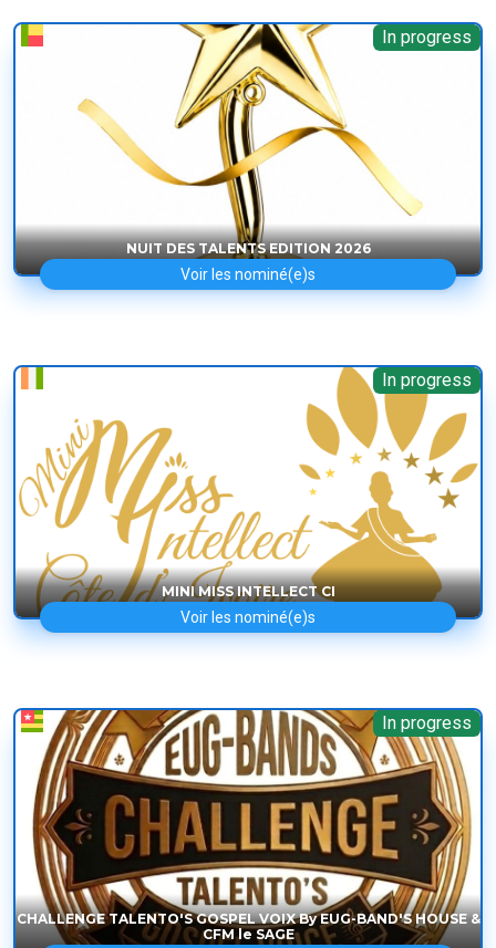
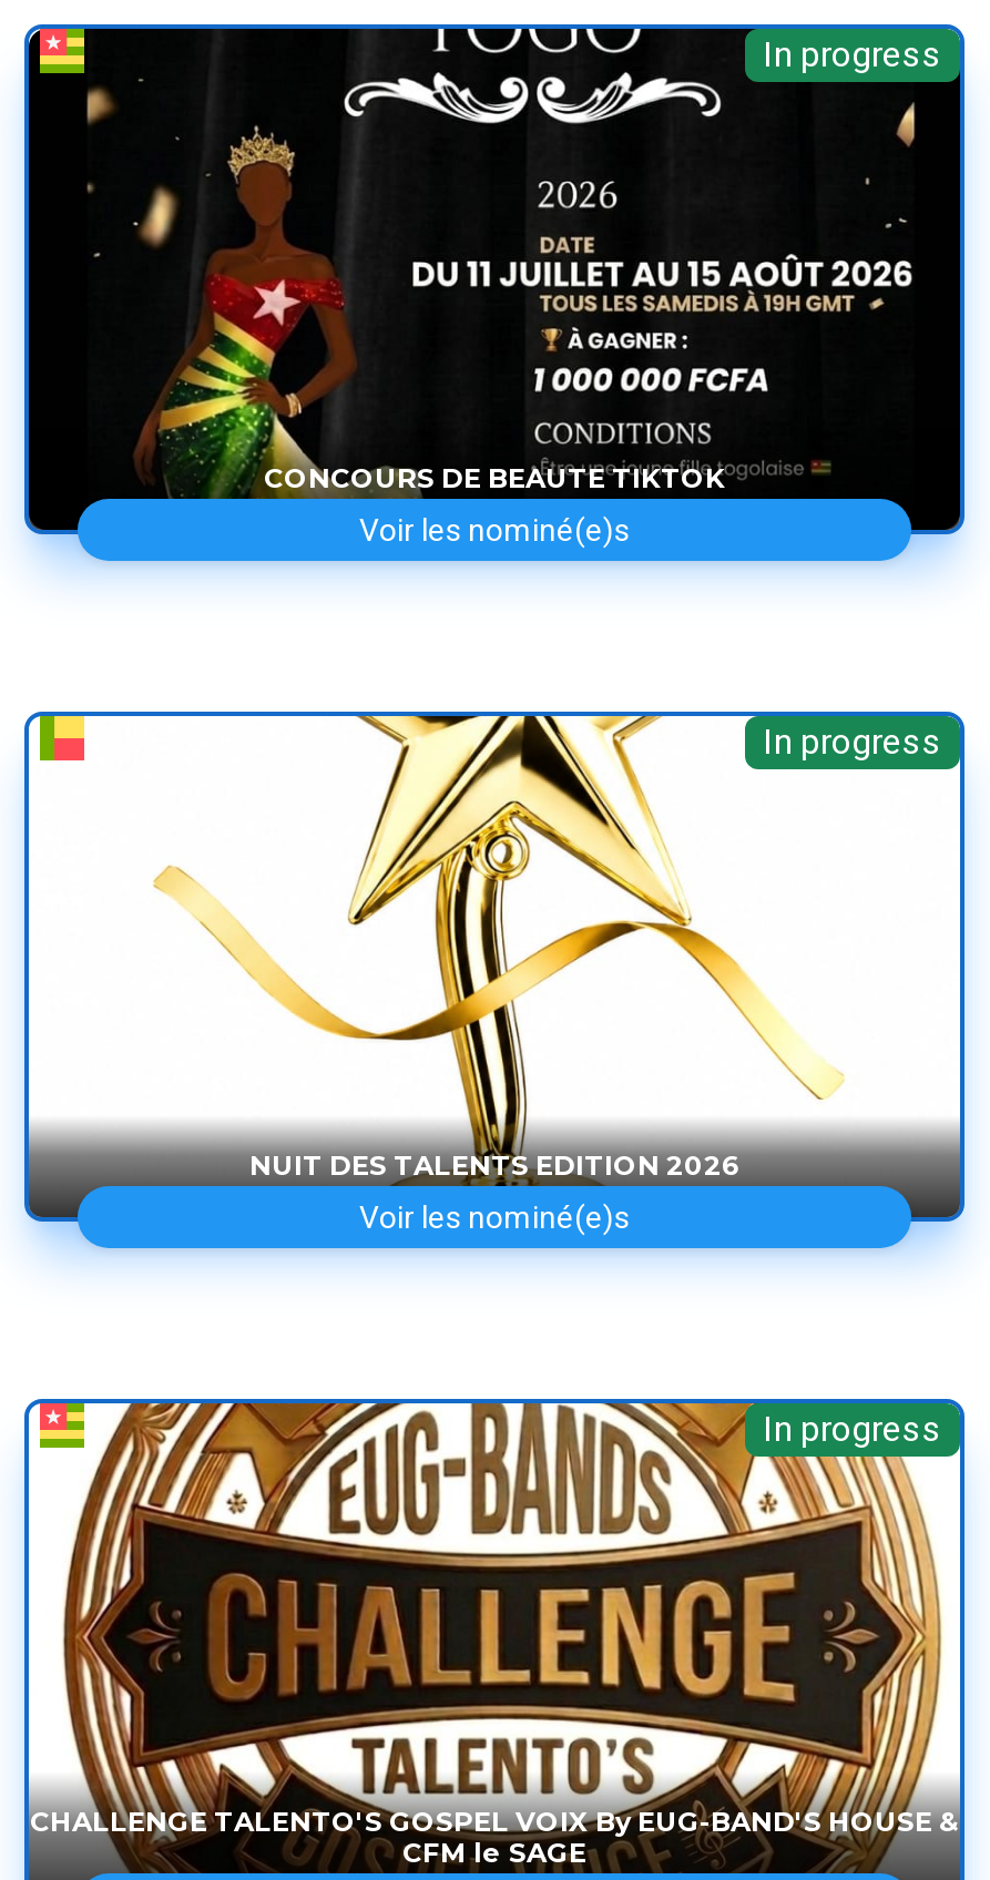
[14,23,482,274] [image] -> [27,27,962,530] [image]
none -> [264,461,725,494] CONCOURS DE BEAUTE TIKTOK
moved [126,240,370,257] -> [249,1148,739,1182]: NUIT DES TALENTS EDITION 2026
[18,366,478,611] [image] -> [35,714,953,1195] [image]
[161,583,335,600] MINI MISS INTELLECT CI -> none

